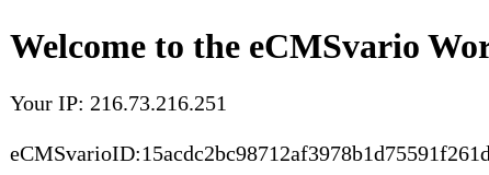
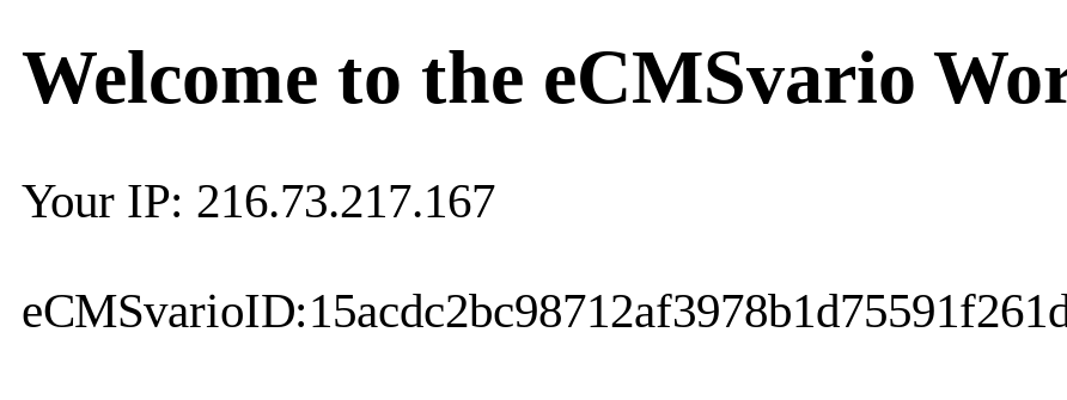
[10,91,227,115] Your IP: 216.73.216.251 -> [22,174,495,227] Your IP: 216.73.217.167

